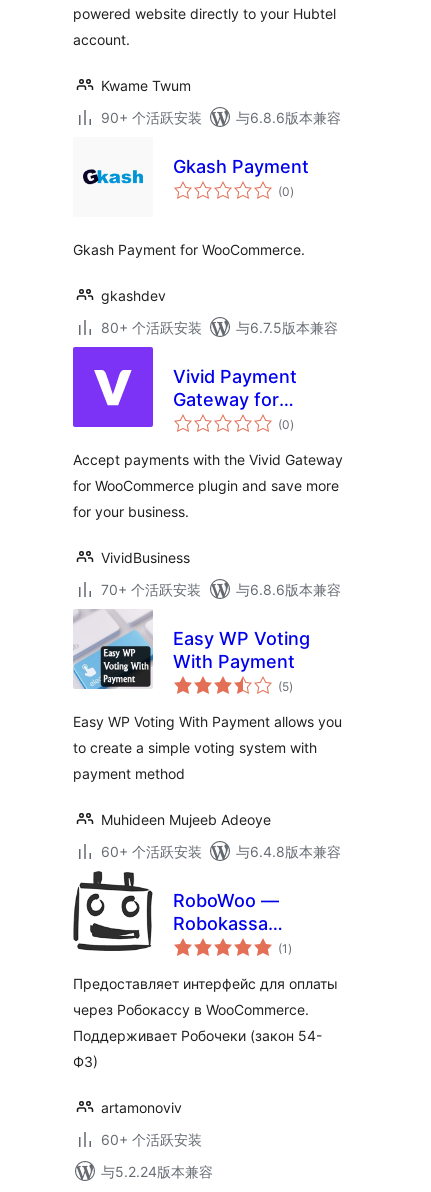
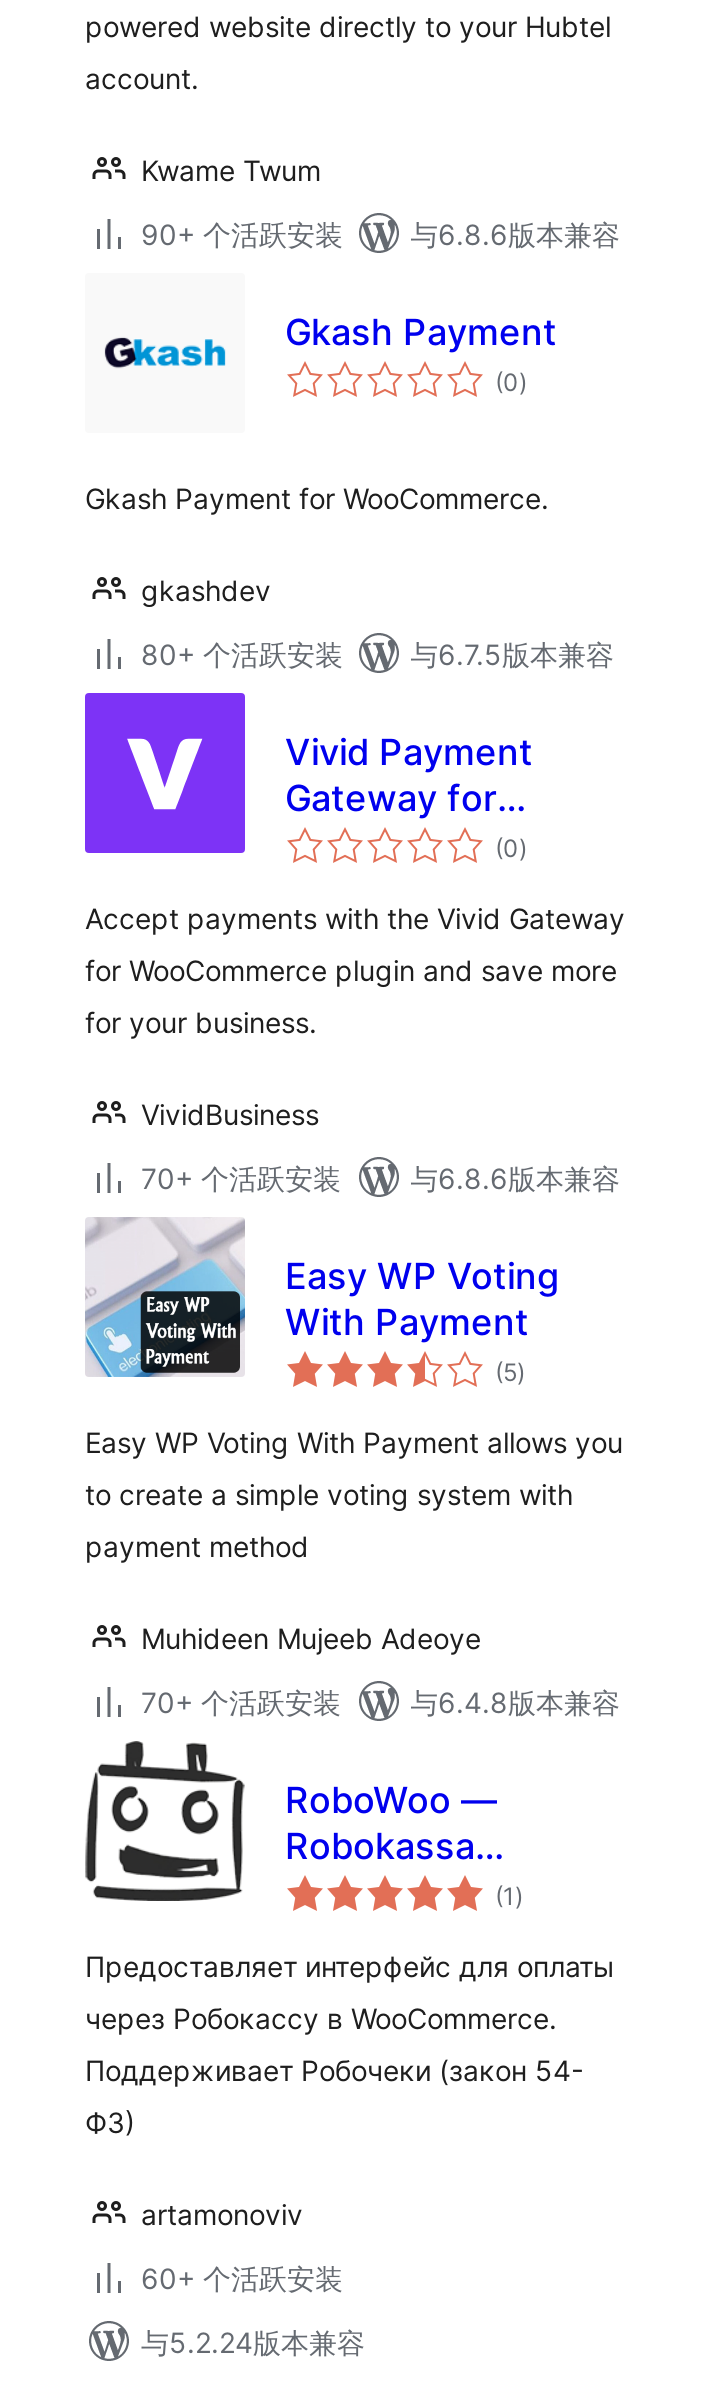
[101,843,202,860] 60+ 个活跃安装 -> [141,1685,341,1719] 70+ 个活跃安装

